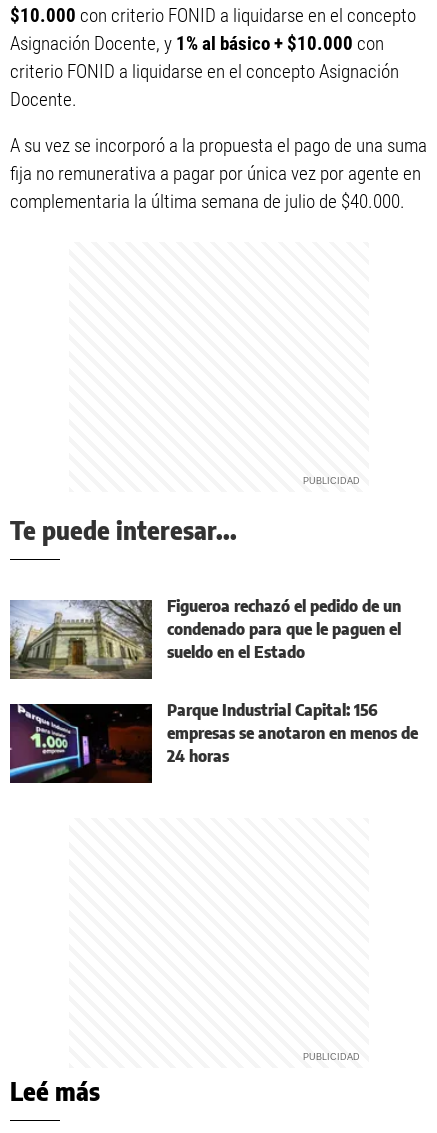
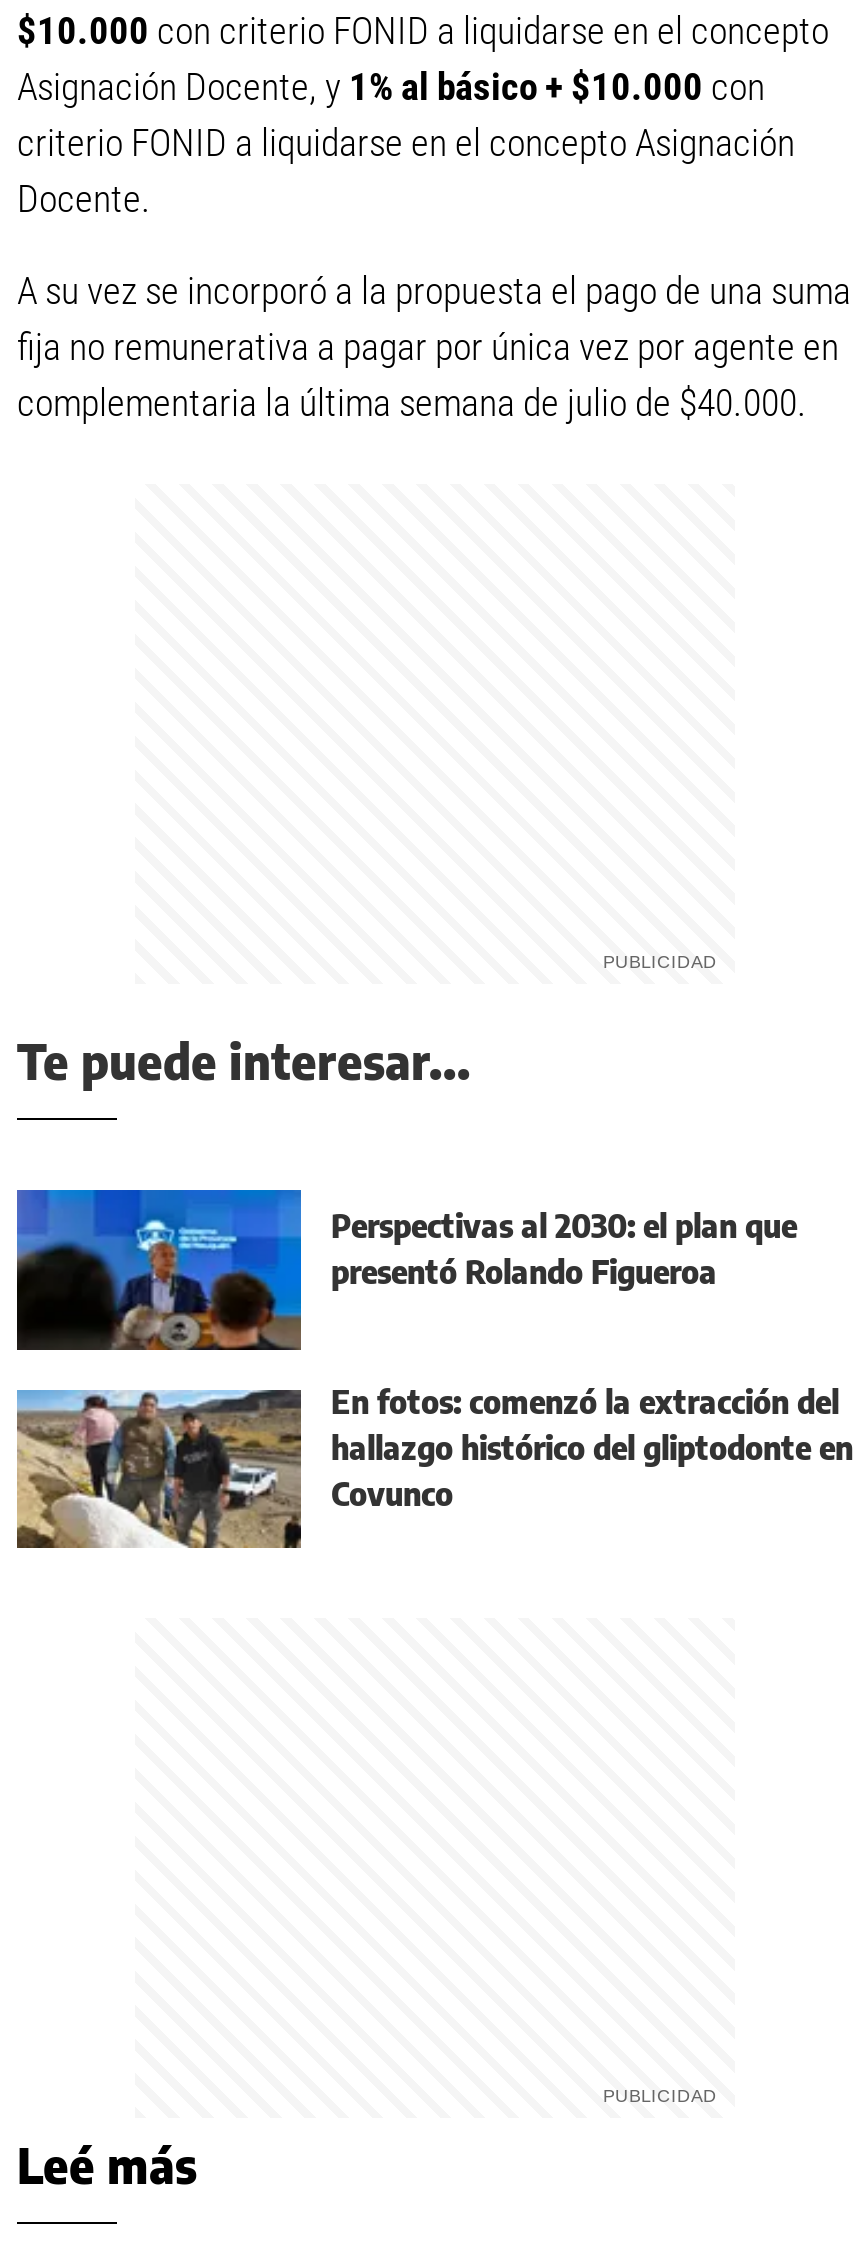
[10,596,401,680] [image] | Figueroa rechazó el pedido de un | condenado para que le paguen el | sueldo en el Estado -> [17,1188,797,1352] [image] | Perspectivas al 2030: el plan que | presentó Rolando Figueroa
[9,700,418,784] [image] | Parque Industrial Capital: 156 | empresas se anotaron en menos de | 24 horas -> [15,1382,853,1550] [image] | En fotos: comenzó la extracción del | hallazgo histórico del gliptodonte en | Covunco

